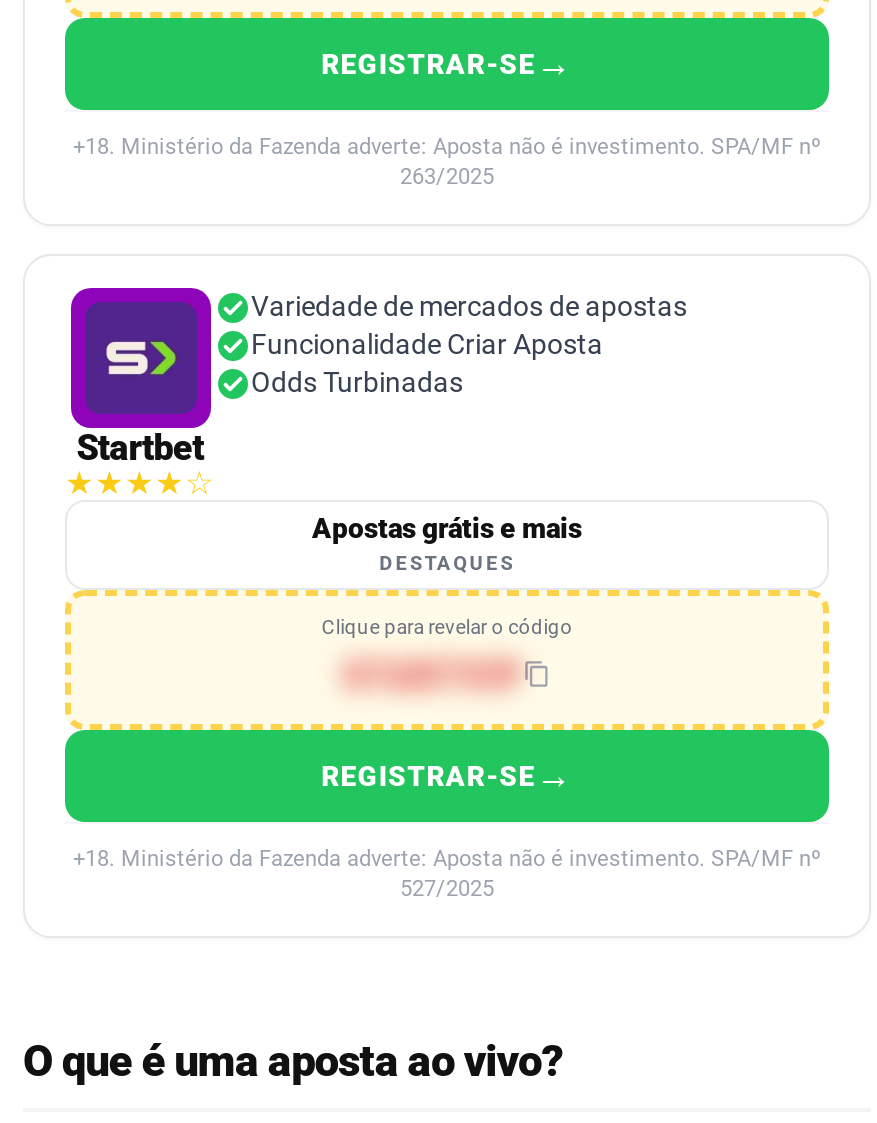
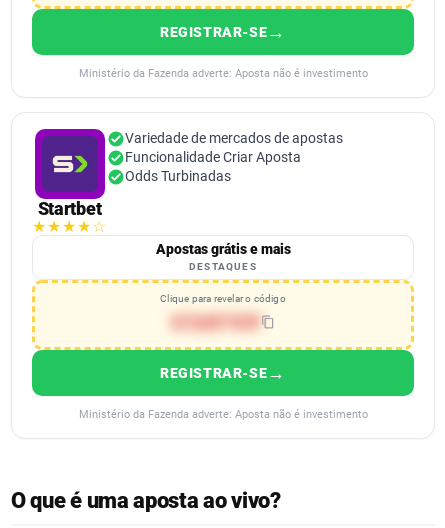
[73,134,821,190] +18. Ministério da Fazenda adverte: Aposta não é investimento. SPA/MF nº | 263/2025 -> [78,67,367,80] Ministério da Fazenda adverte: Aposta não é investimento
[73,846,821,902] +18. Ministério da Fazenda adverte: Aposta não é investimento. SPA/MF nº | 527/2025 -> [78,408,367,421] Ministério da Fazenda adverte: Aposta não é investimento

